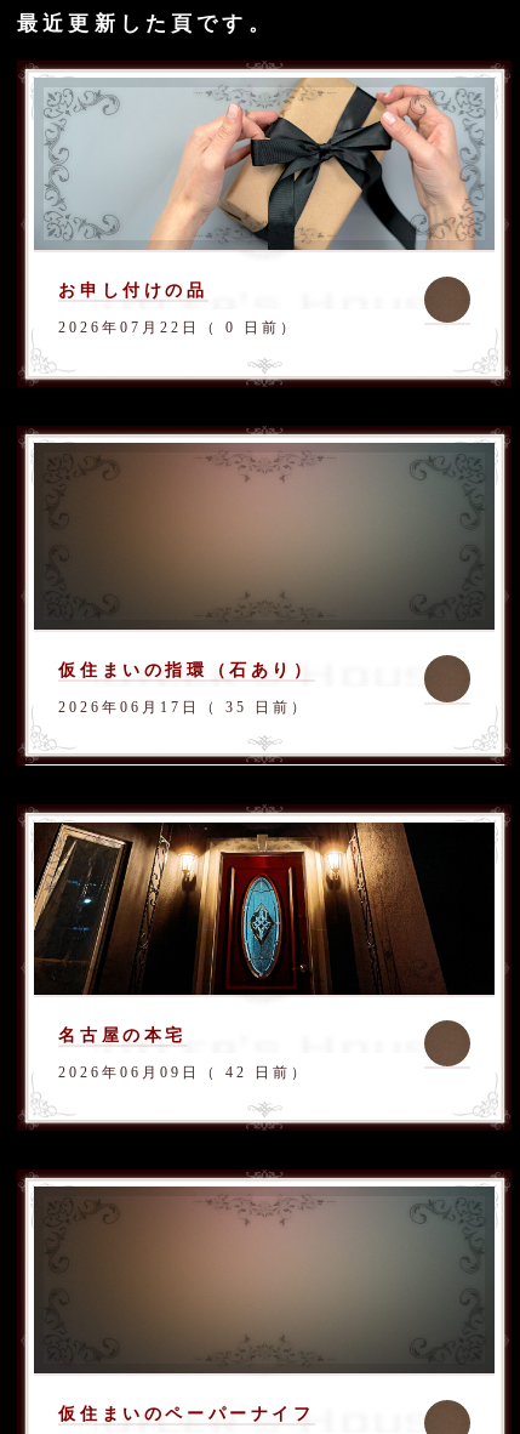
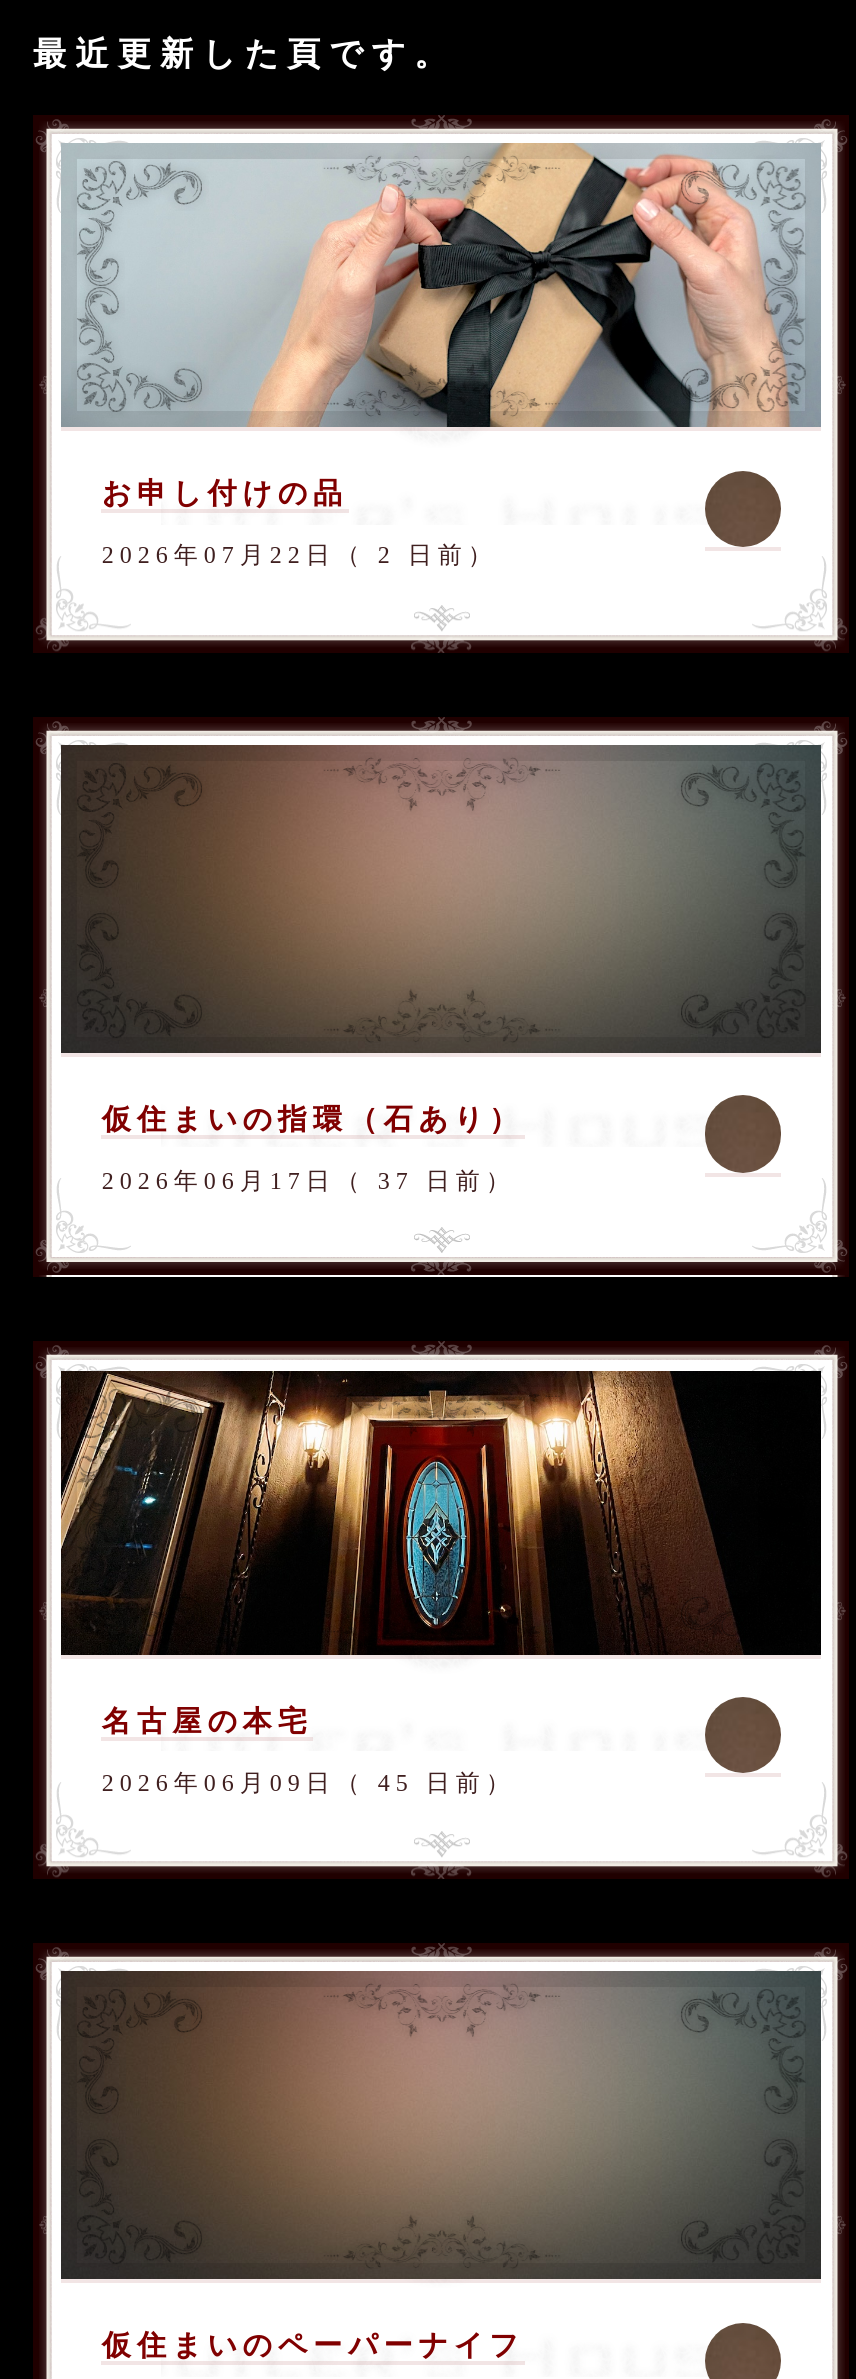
[59,319,299,336] 2026年07月22日（ 0 日前） -> [102,541,498,569] 2026年07月22日（ 2 日前）
[59,699,310,716] 2026年06月17日（ 35 日前） -> [102,1167,516,1195] 2026年06月17日（ 37 日前）
[59,1064,310,1081] 2026年06月09日（ 42 日前） -> [102,1768,516,1796] 2026年06月09日（ 45 日前）

